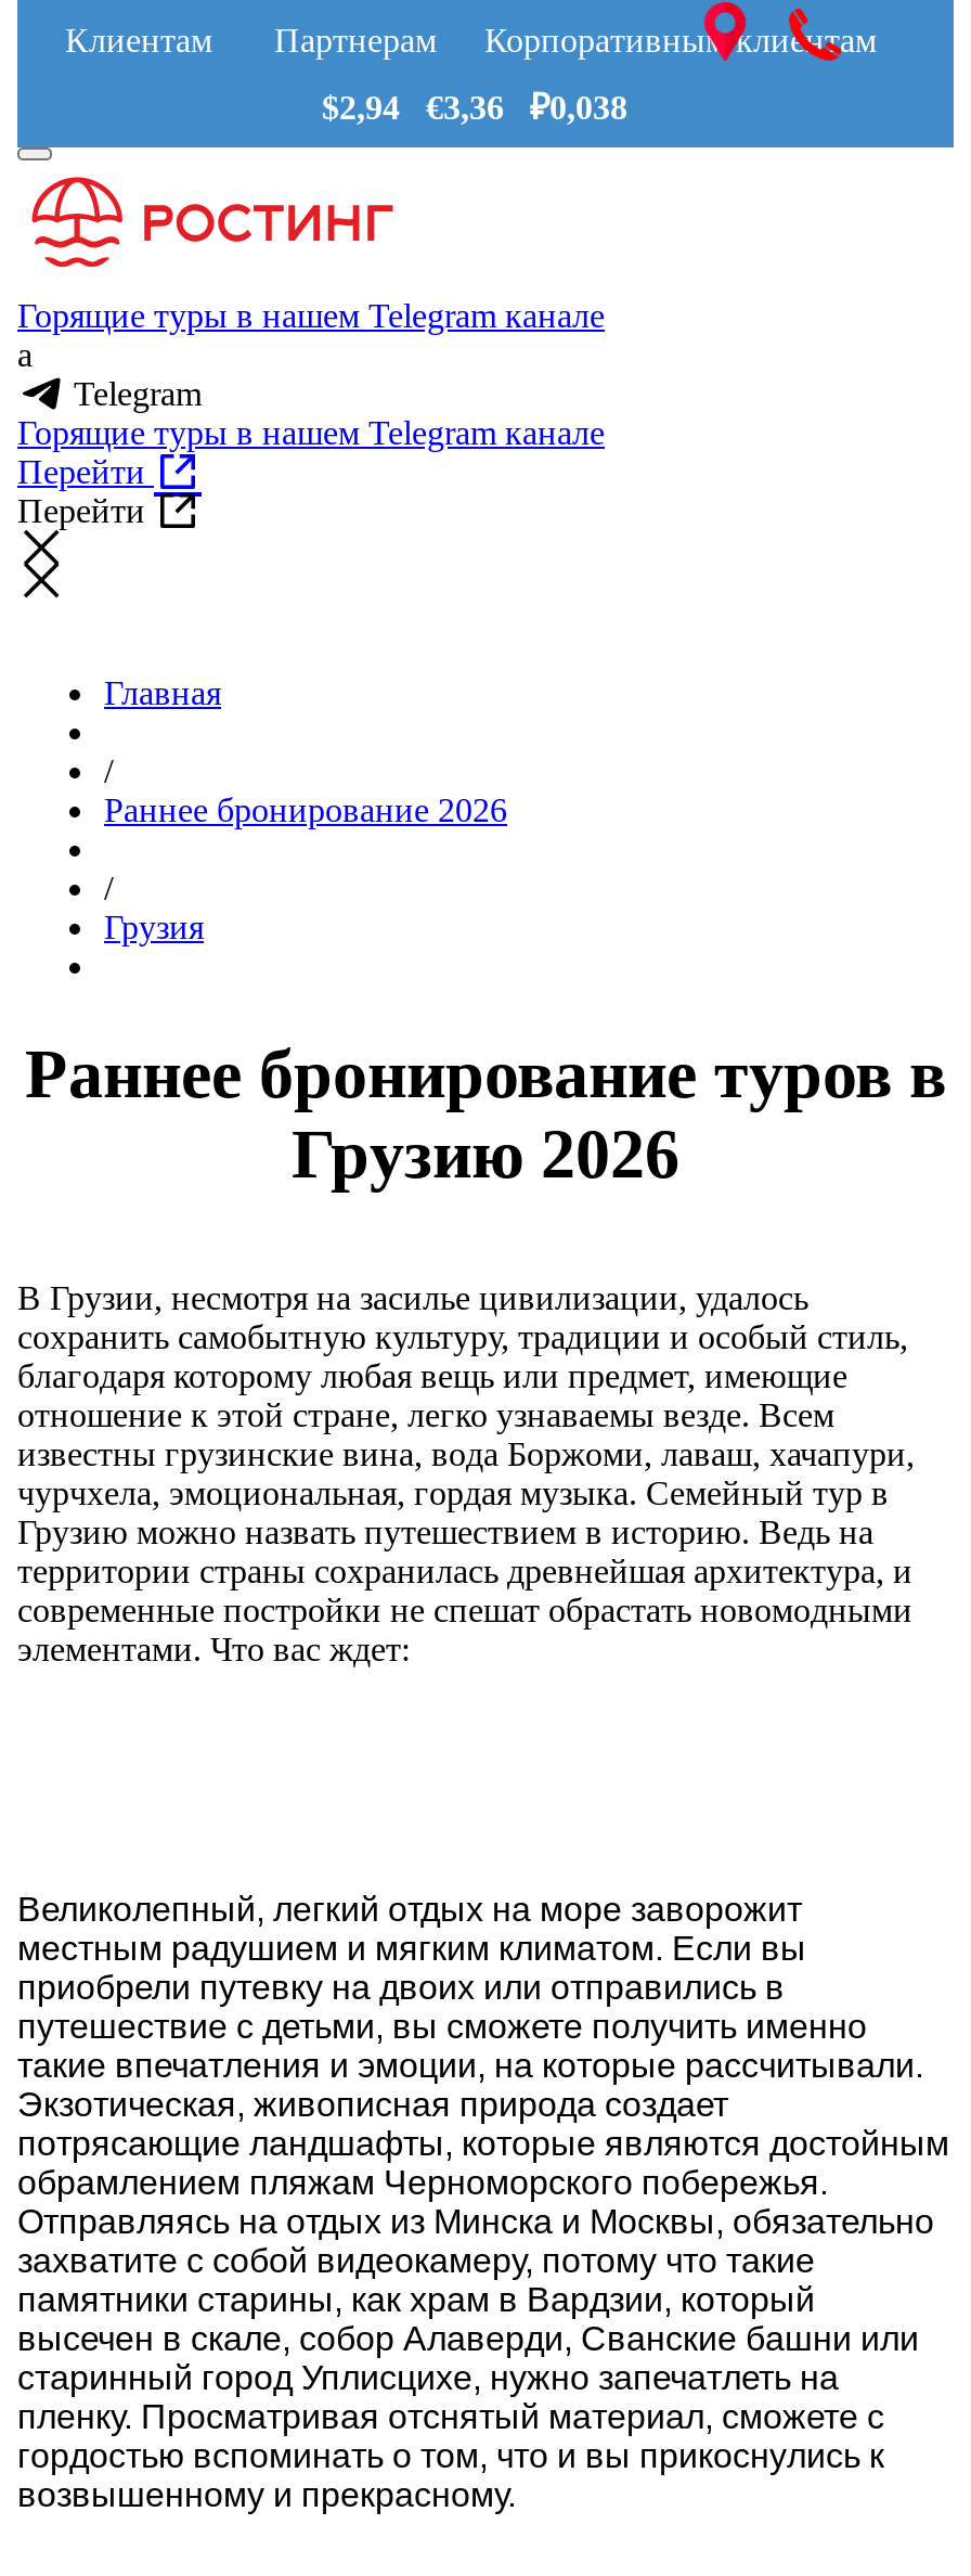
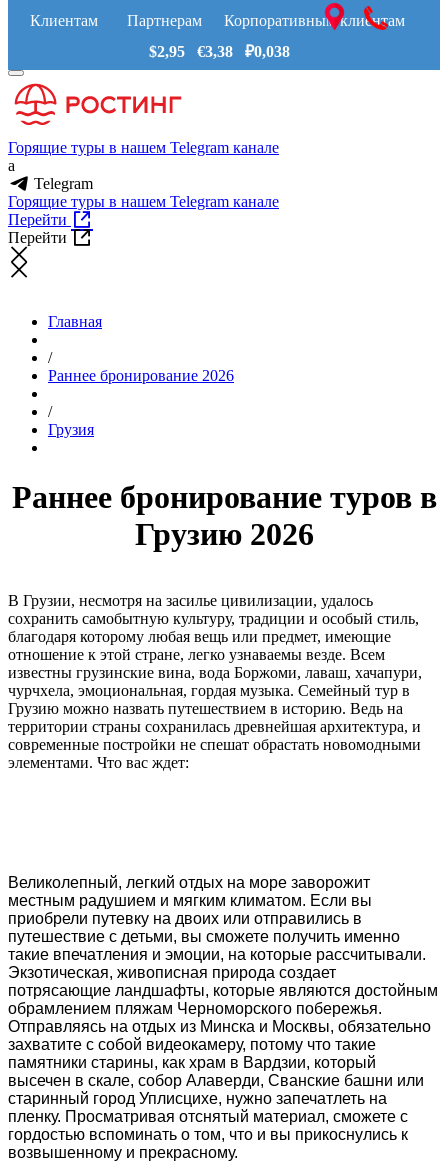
[322,89,627,126] $2,94 €3,36 ₽0,038 -> [148,43,289,60] $2,95 €3,38 ₽0,038

